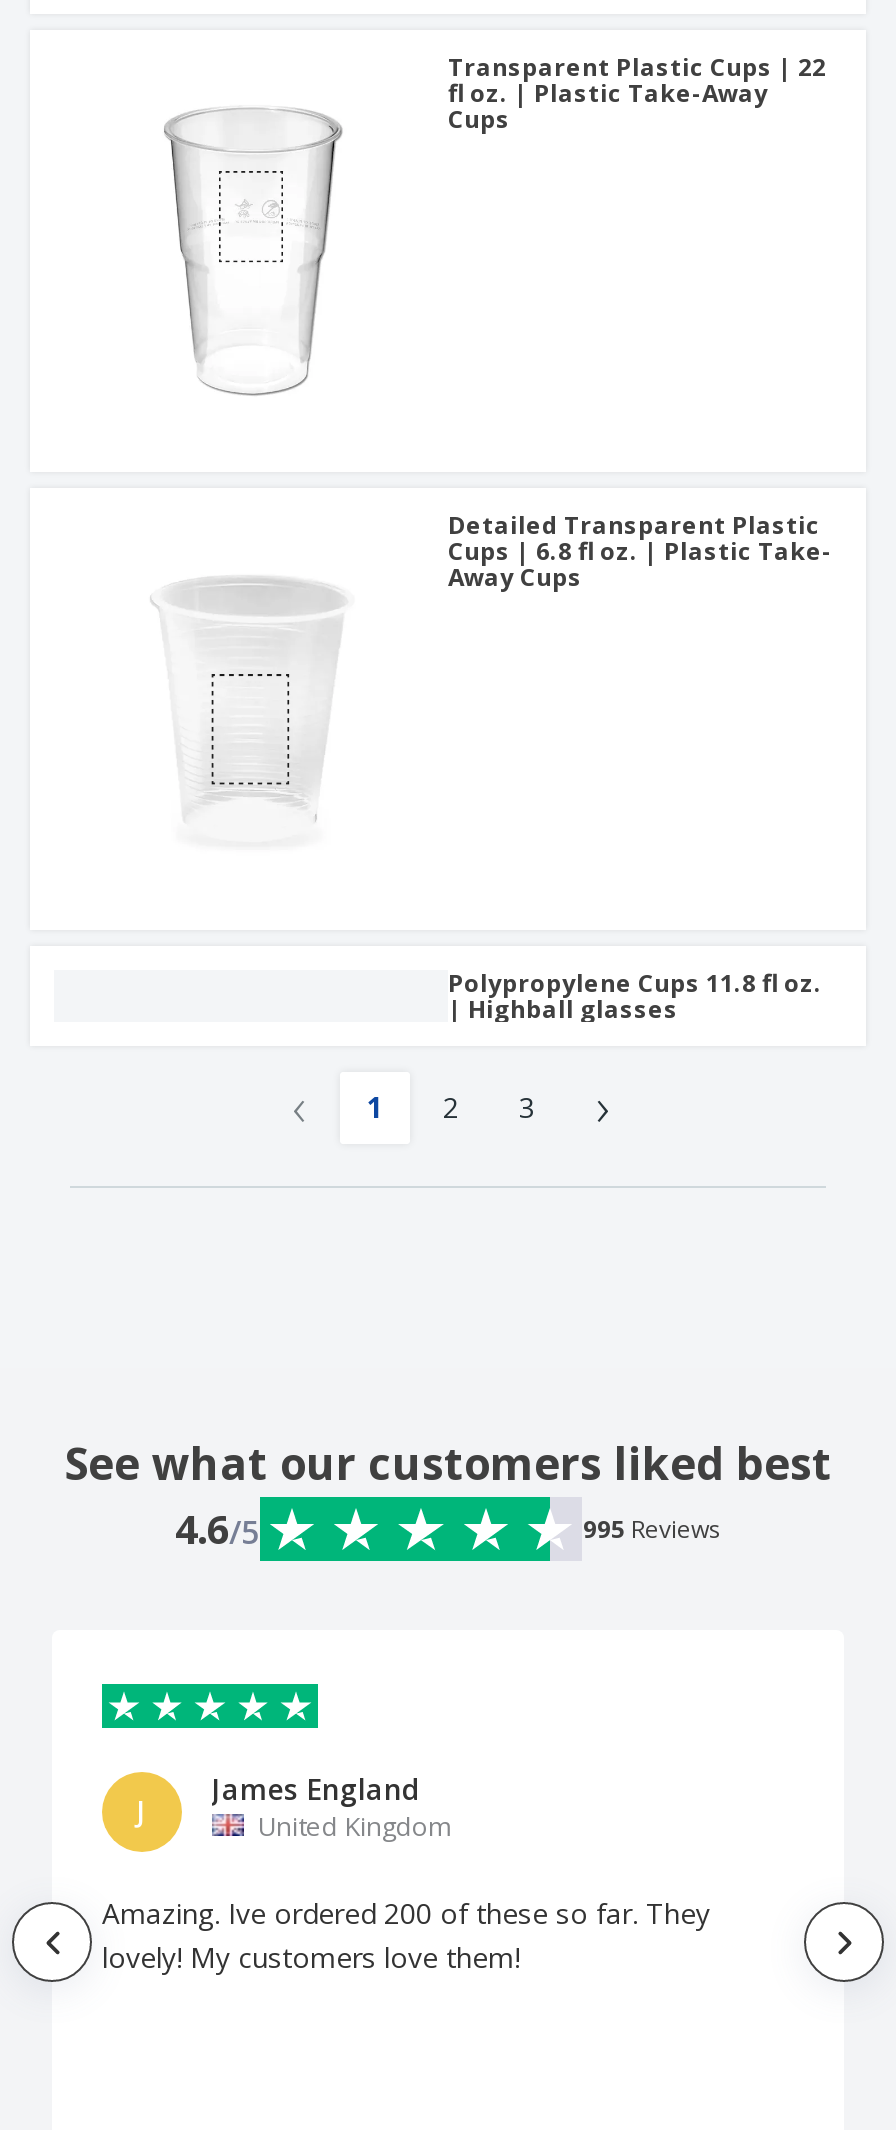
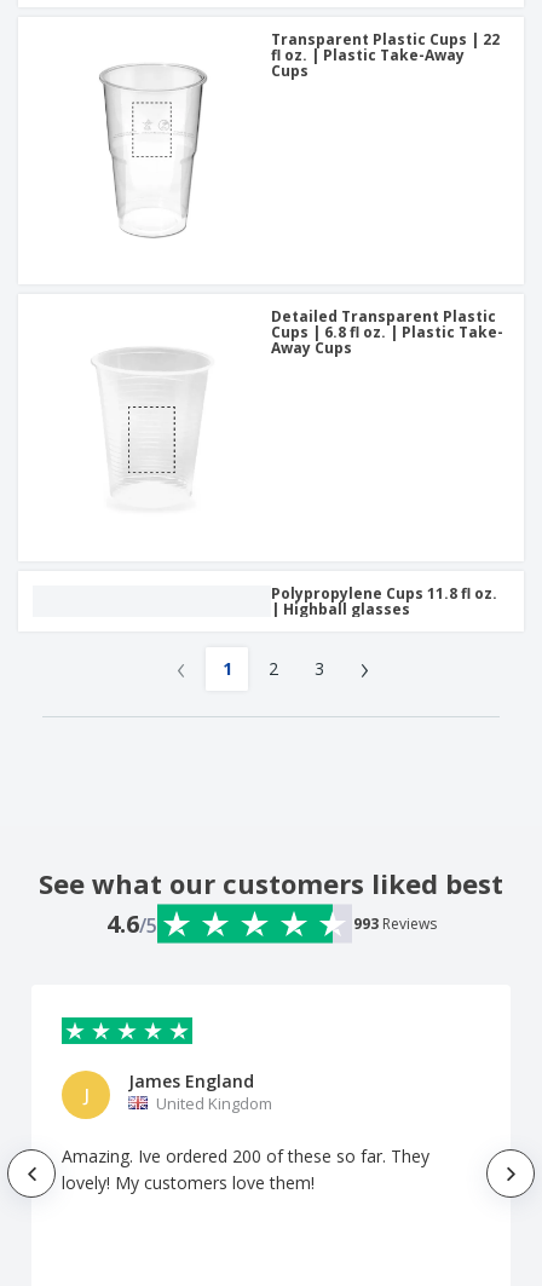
[583,1512,721,1546] 995 Reviews -> [353,914,436,934] 993 Reviews

